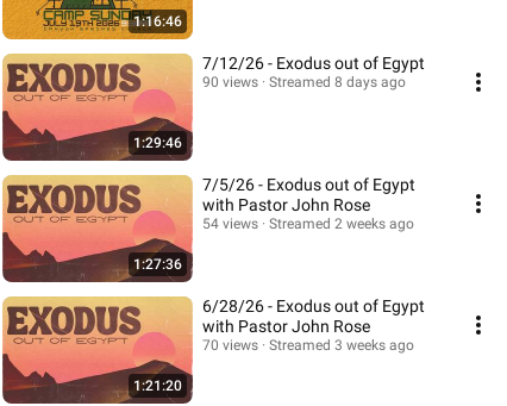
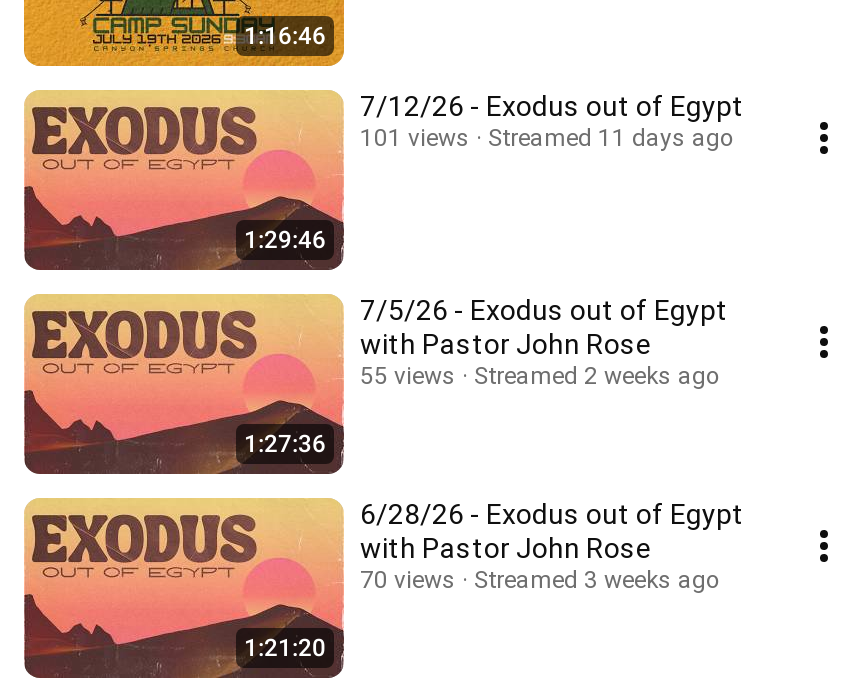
[202,74,258,90] 90 views -> [360,124,470,152] 101 views
[269,74,406,90] Streamed 8 days ago -> [488,124,734,152] Streamed 11 days ago
[202,216,414,232] 54 views Streamed 2 weeks ago -> [360,362,720,390] 55 views Streamed 2 weeks ago

